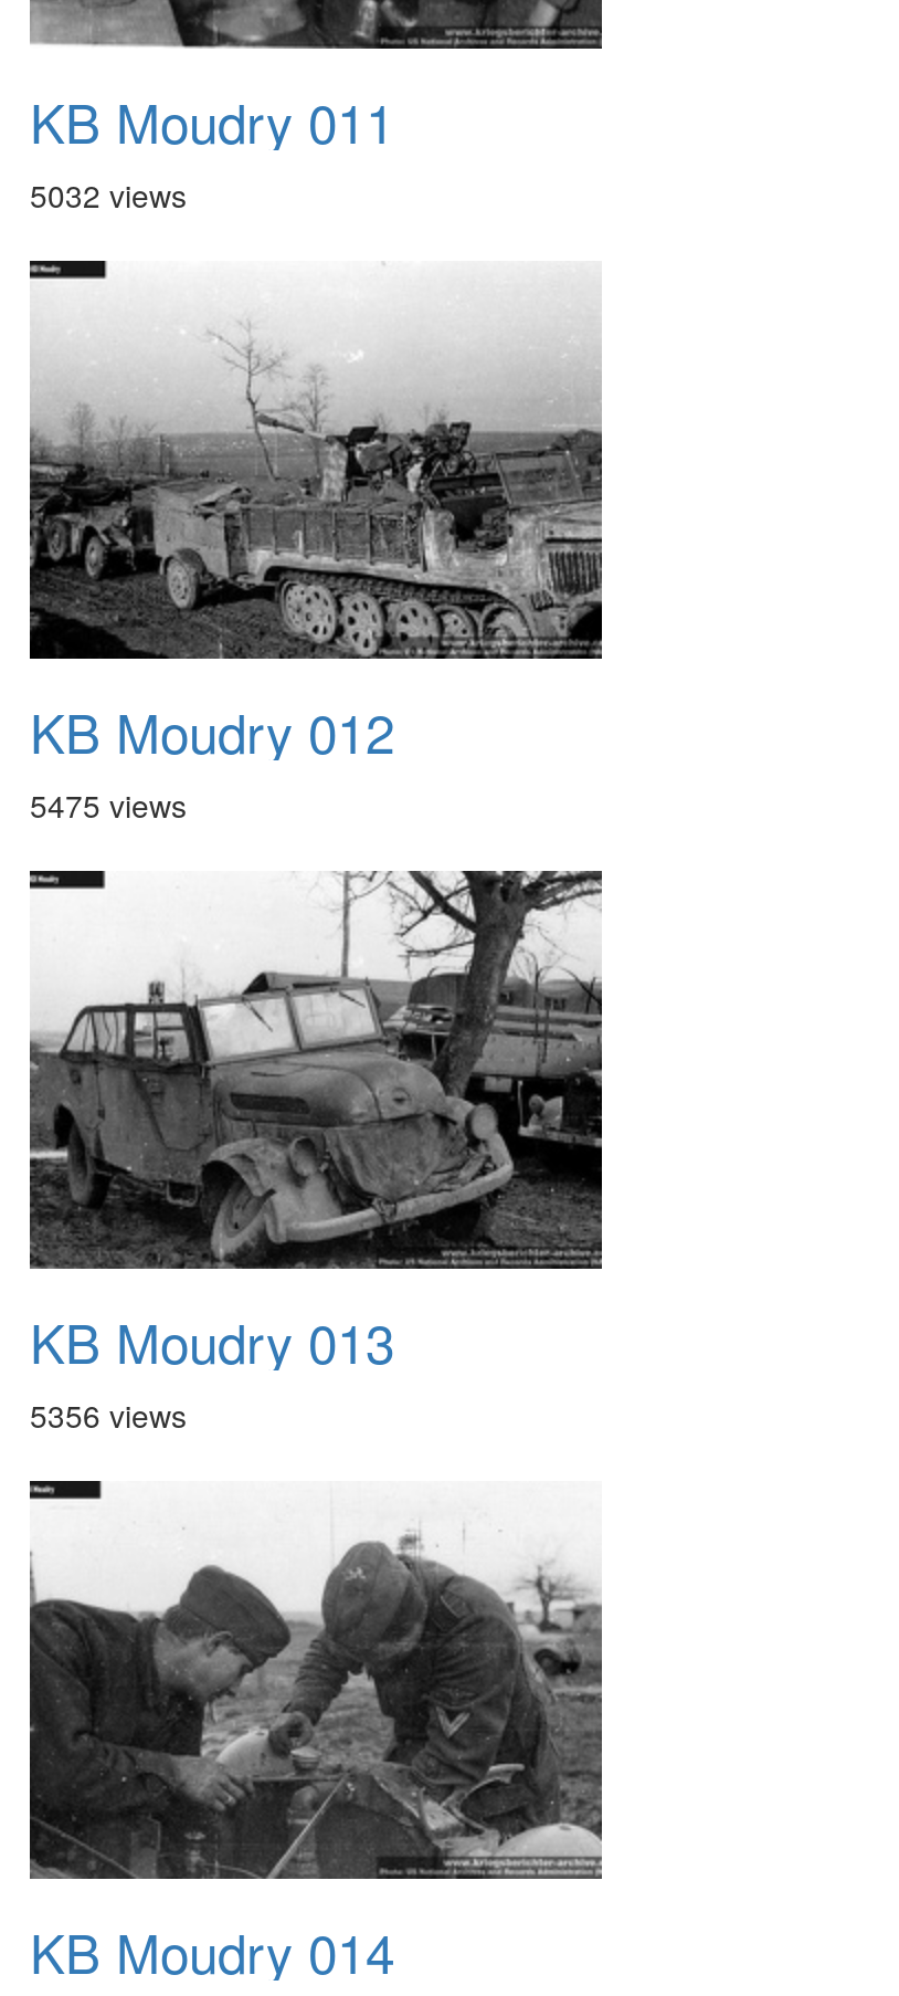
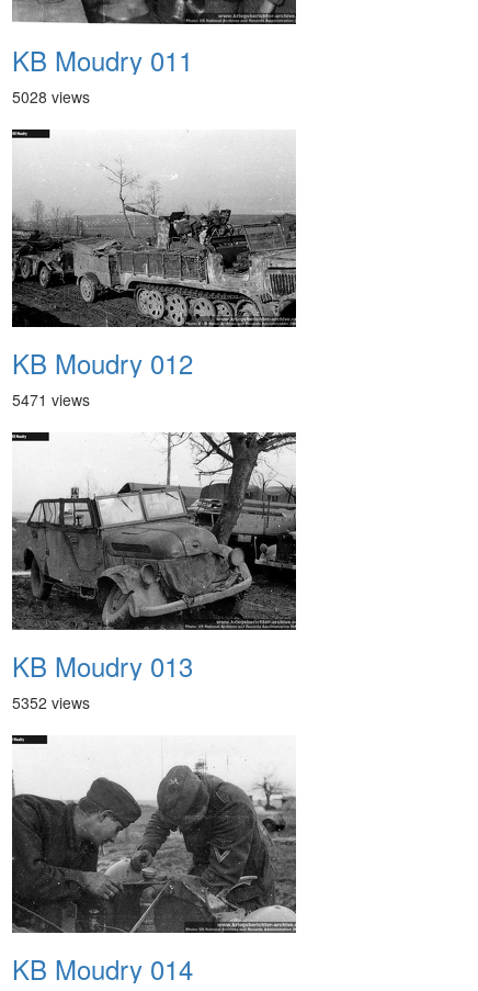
[30,172,187,217] 5032 views -> [12,86,90,108] 5028 views
[30,782,187,827] 5475 views -> [12,388,90,410] 5471 views
[30,1393,187,1437] 5356 views -> [12,691,90,713] 5352 views

